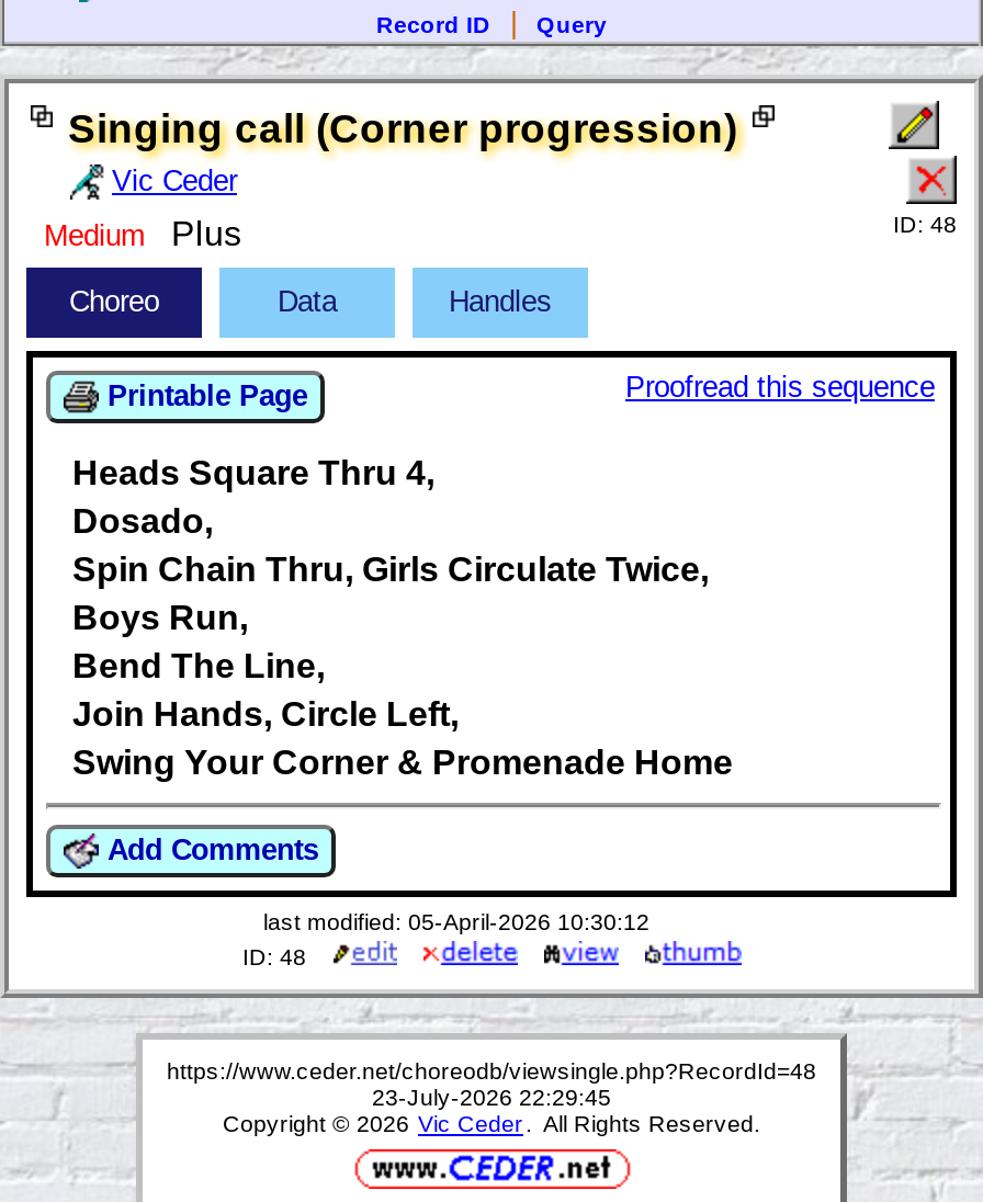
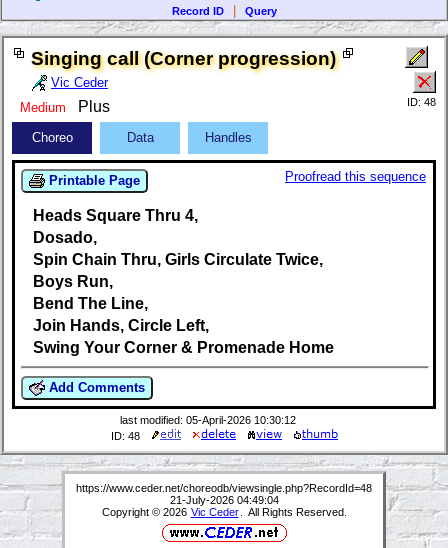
[372,1084,611,1110] 23-July-2026 22:29:45 -> [169,494,278,506] 21-July-2026 04:49:04

